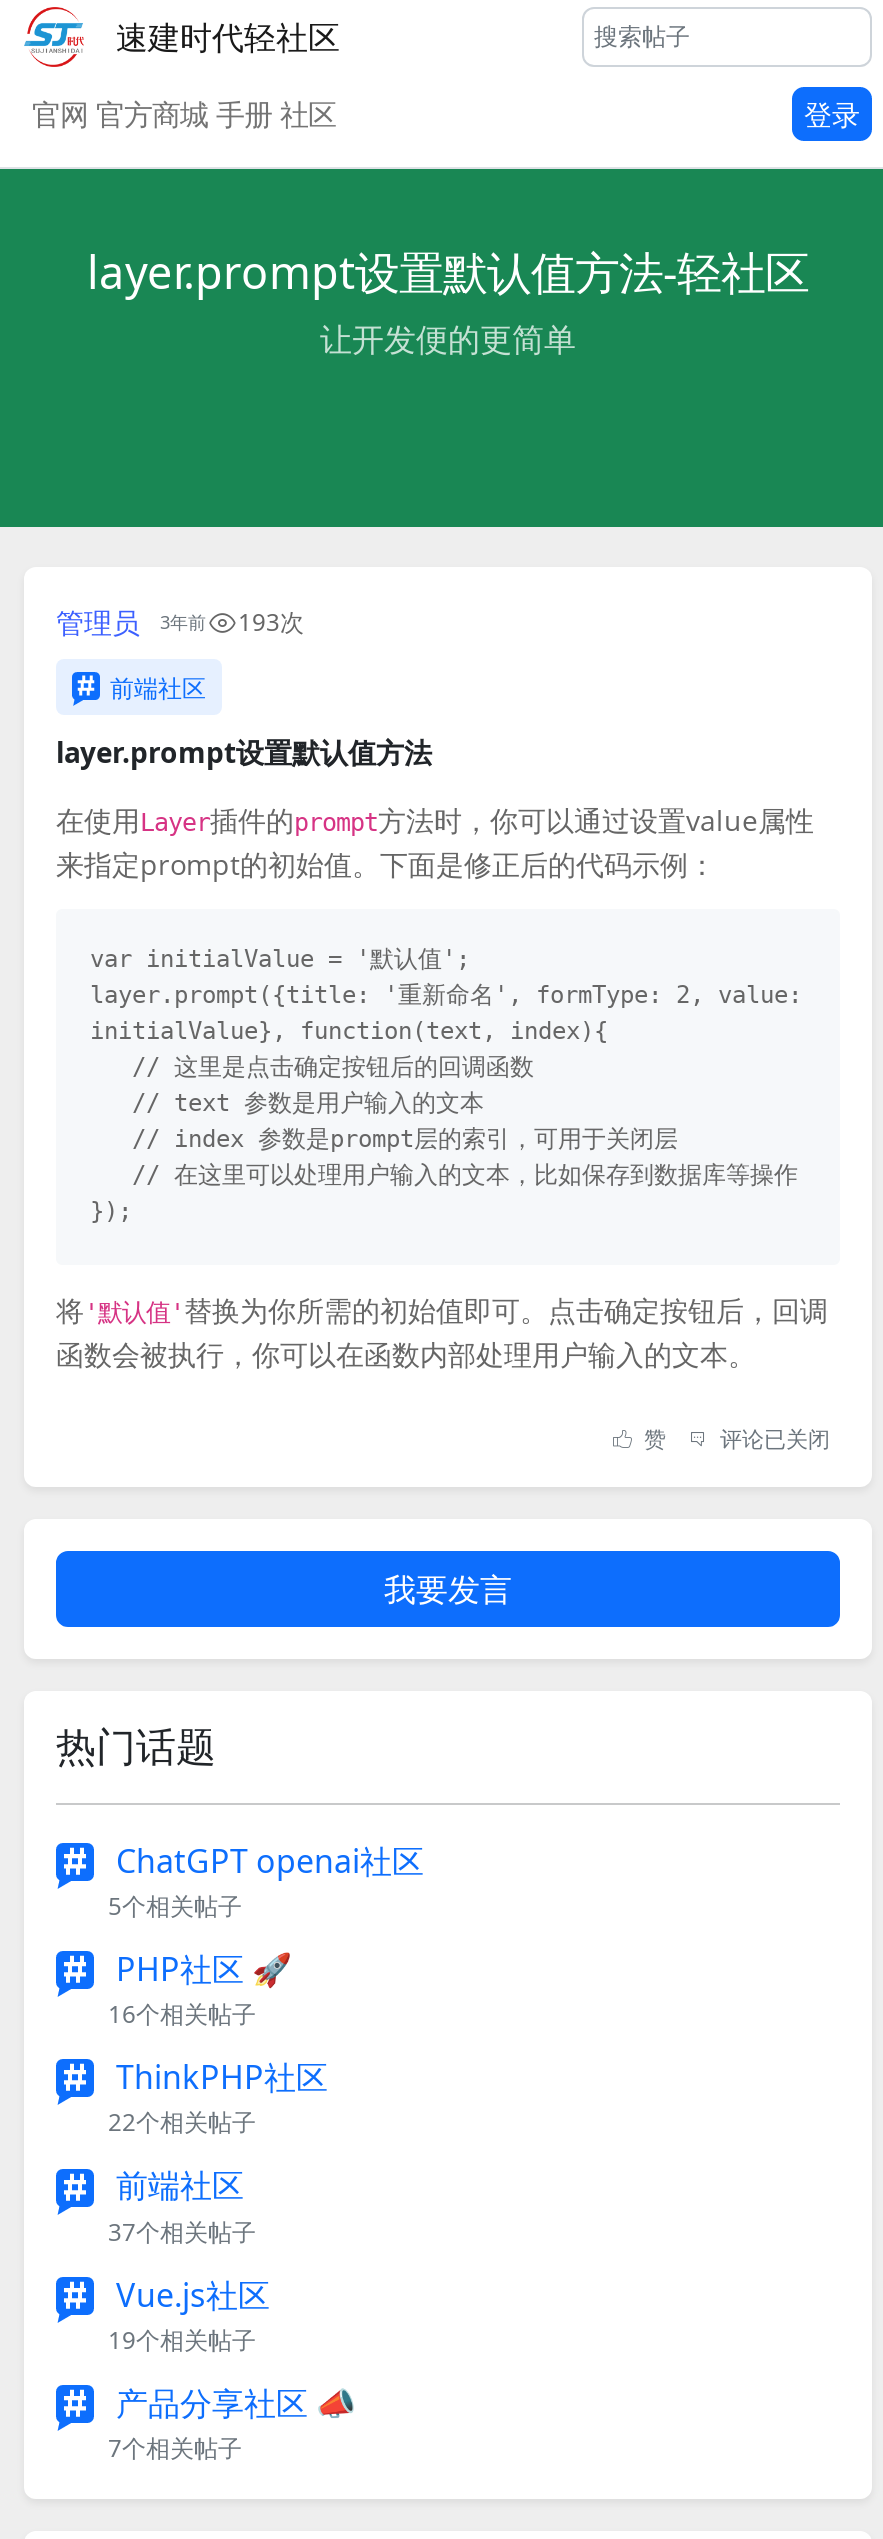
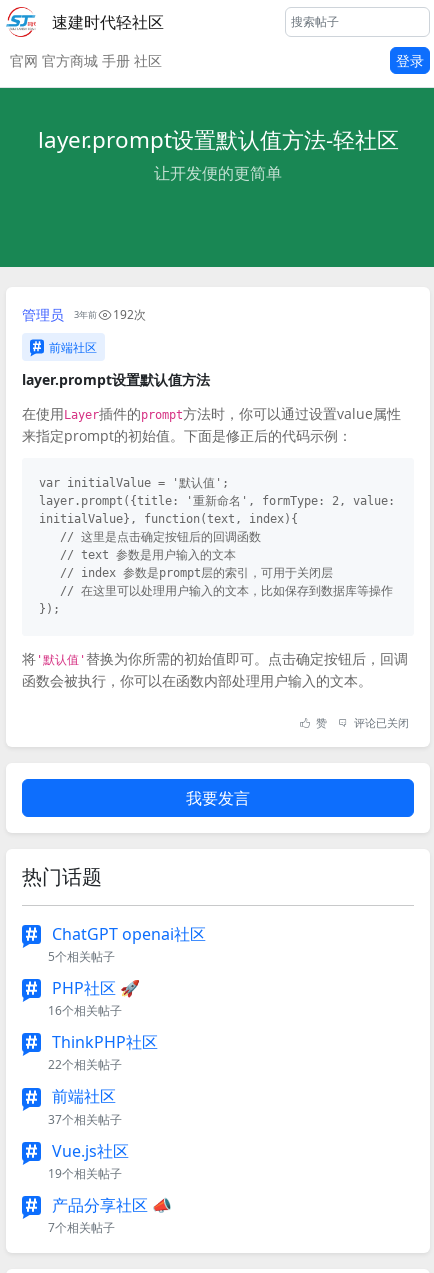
[56,603,304,641] 管理员 3年前 193次 -> [22,305,146,324] 管理员 3年前 192次

